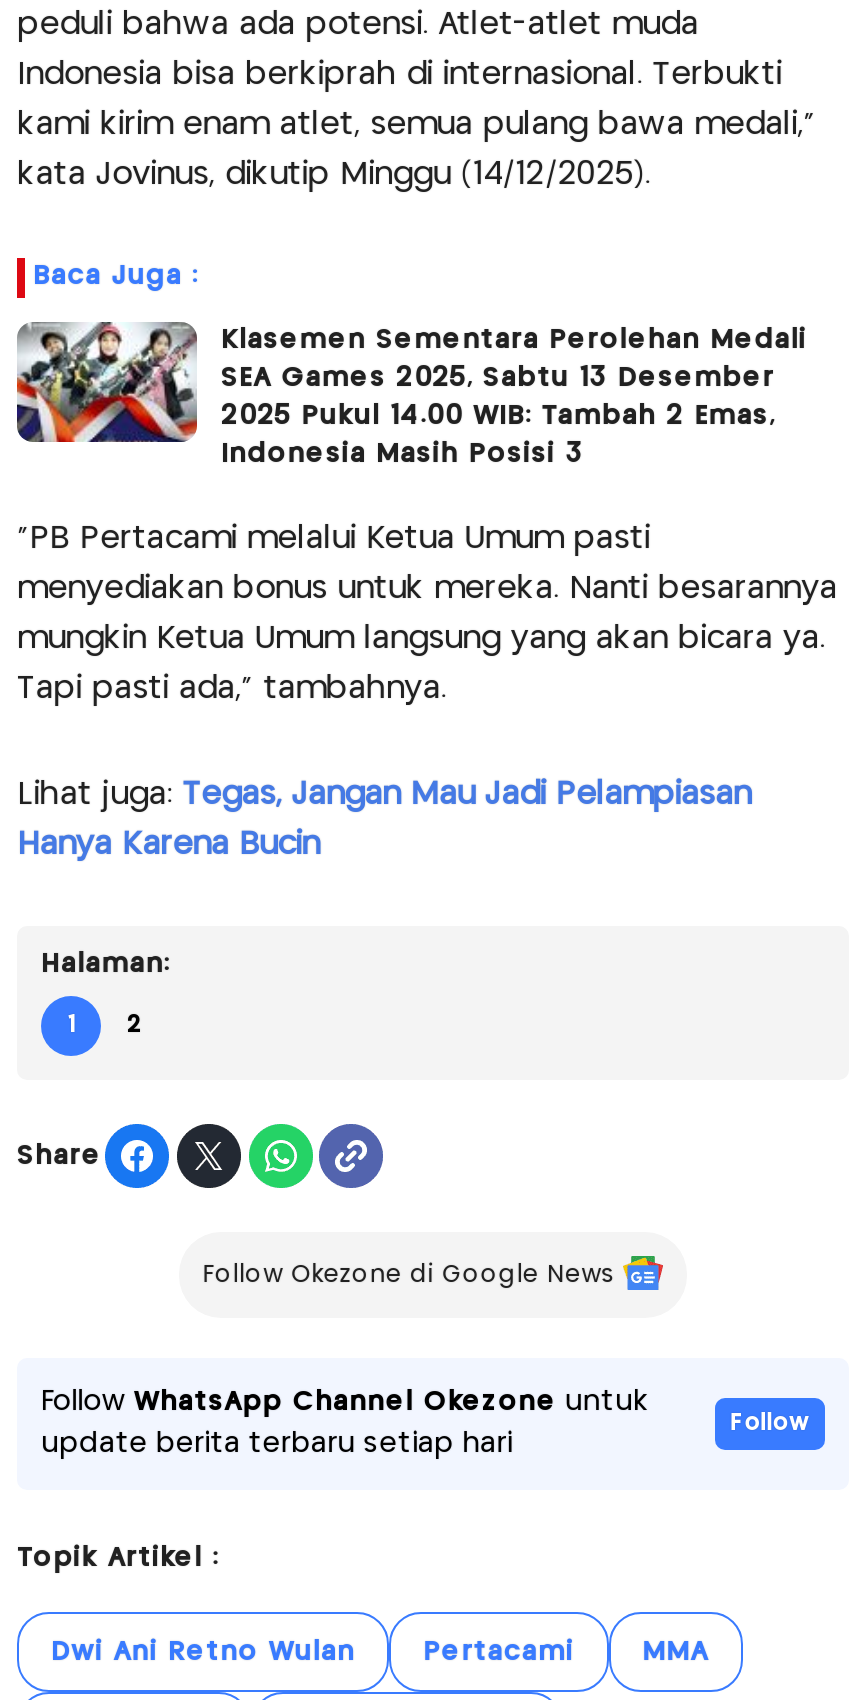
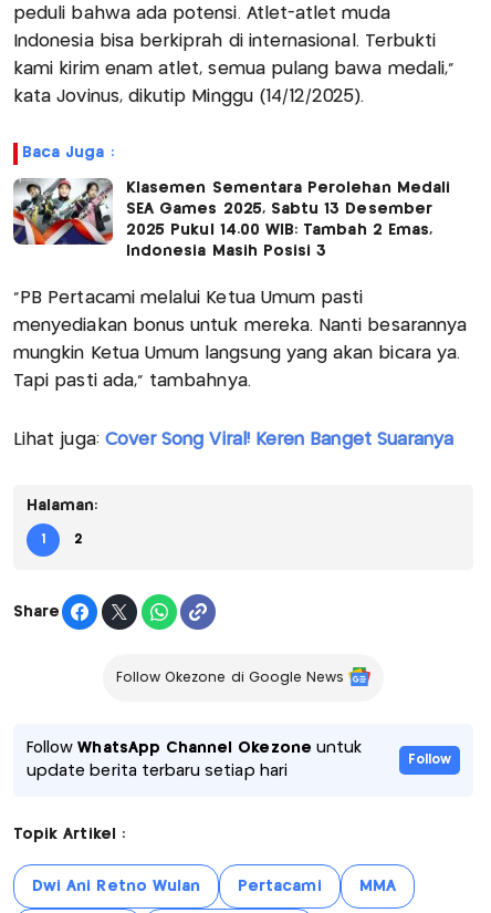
[17,780,751,860] Lihat juga: Tegas, Jangan Mau Jadi Pelampiasan | Hanya Karena Bucin -> [13,432,454,448] Lihat juga: Cover Song Viral! Keren Banget Suaranya

